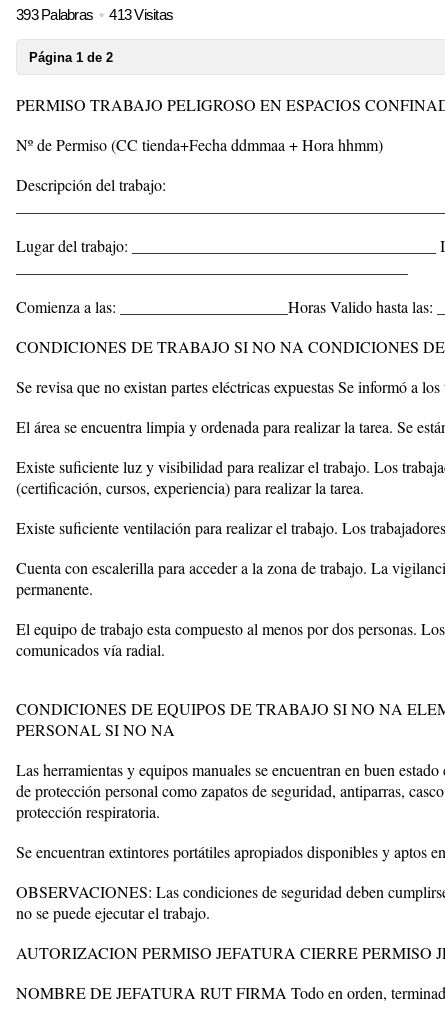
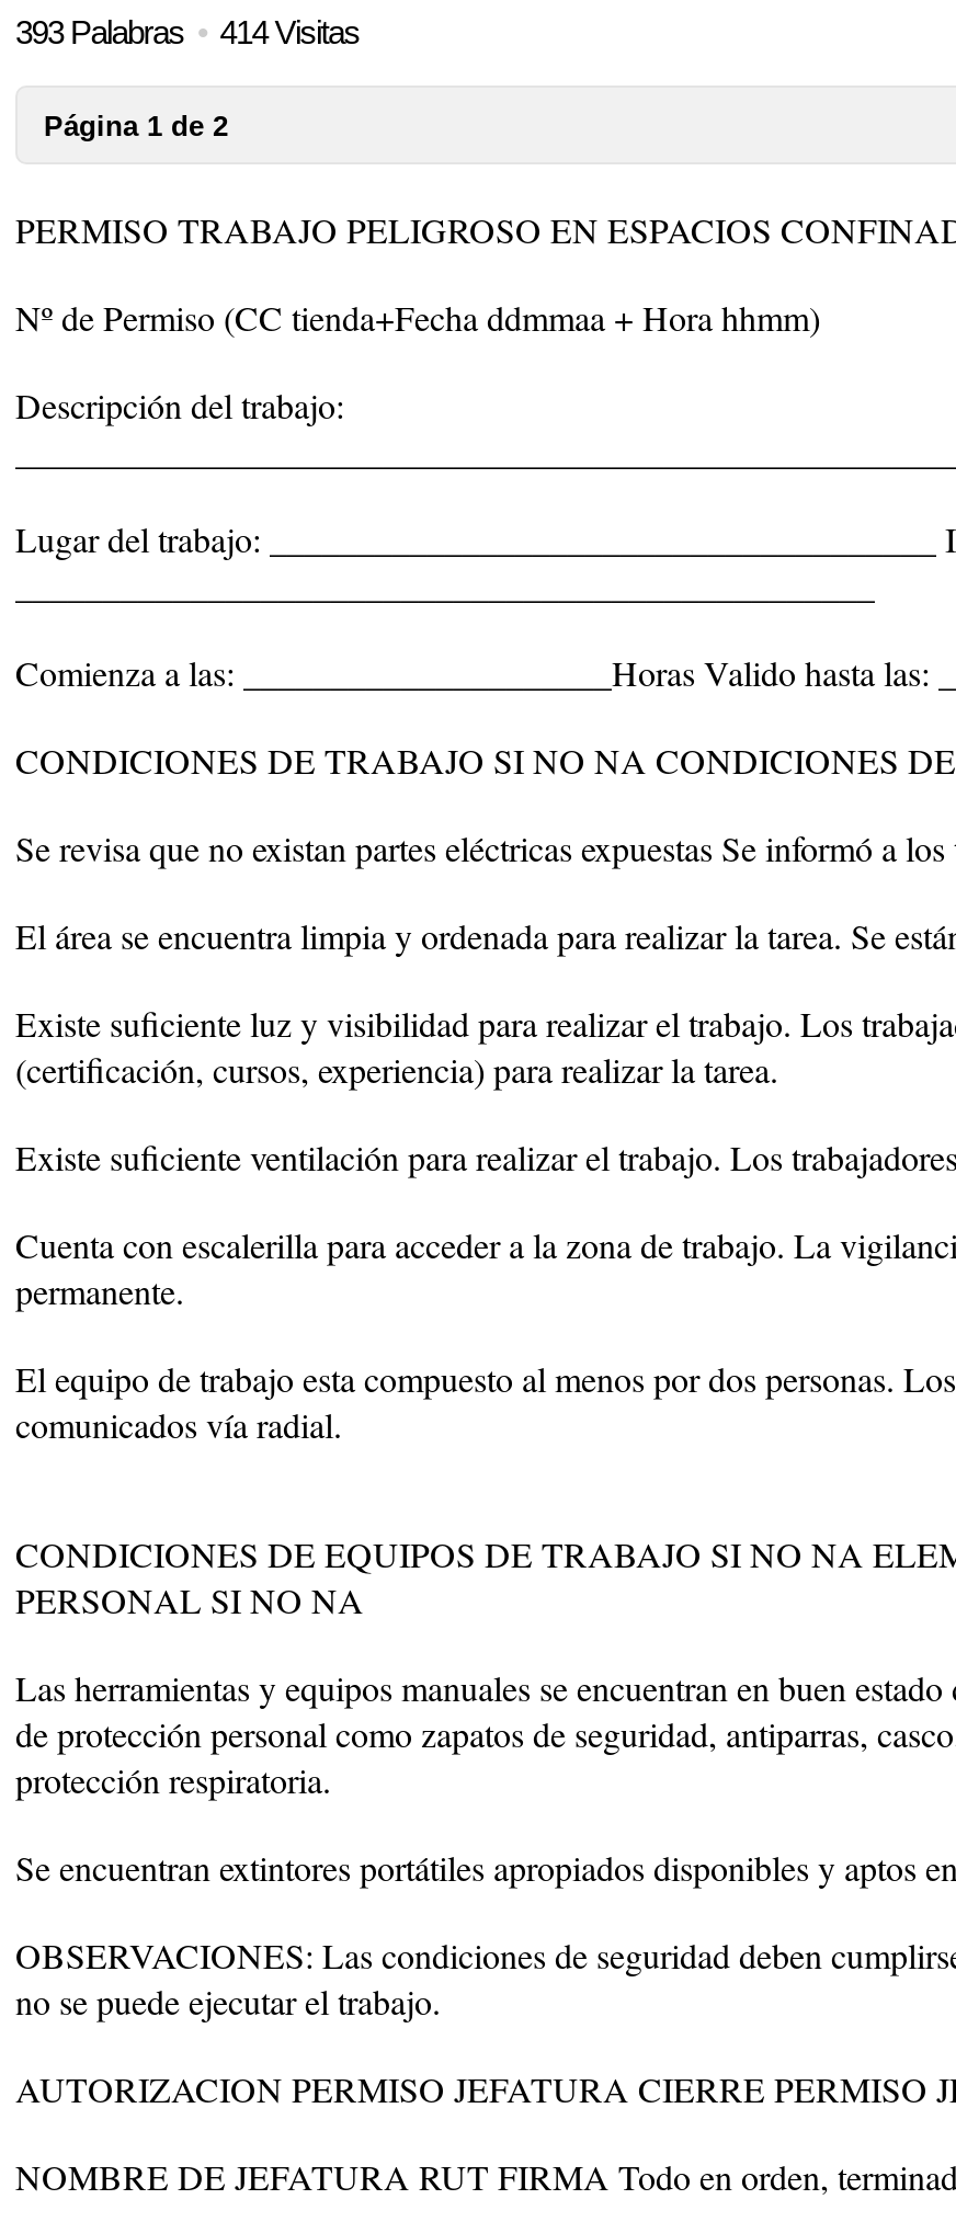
[16,6,173,23] 393 Palabras 413 Visitas -> [15,13,360,50] 393 Palabras 414 Visitas

